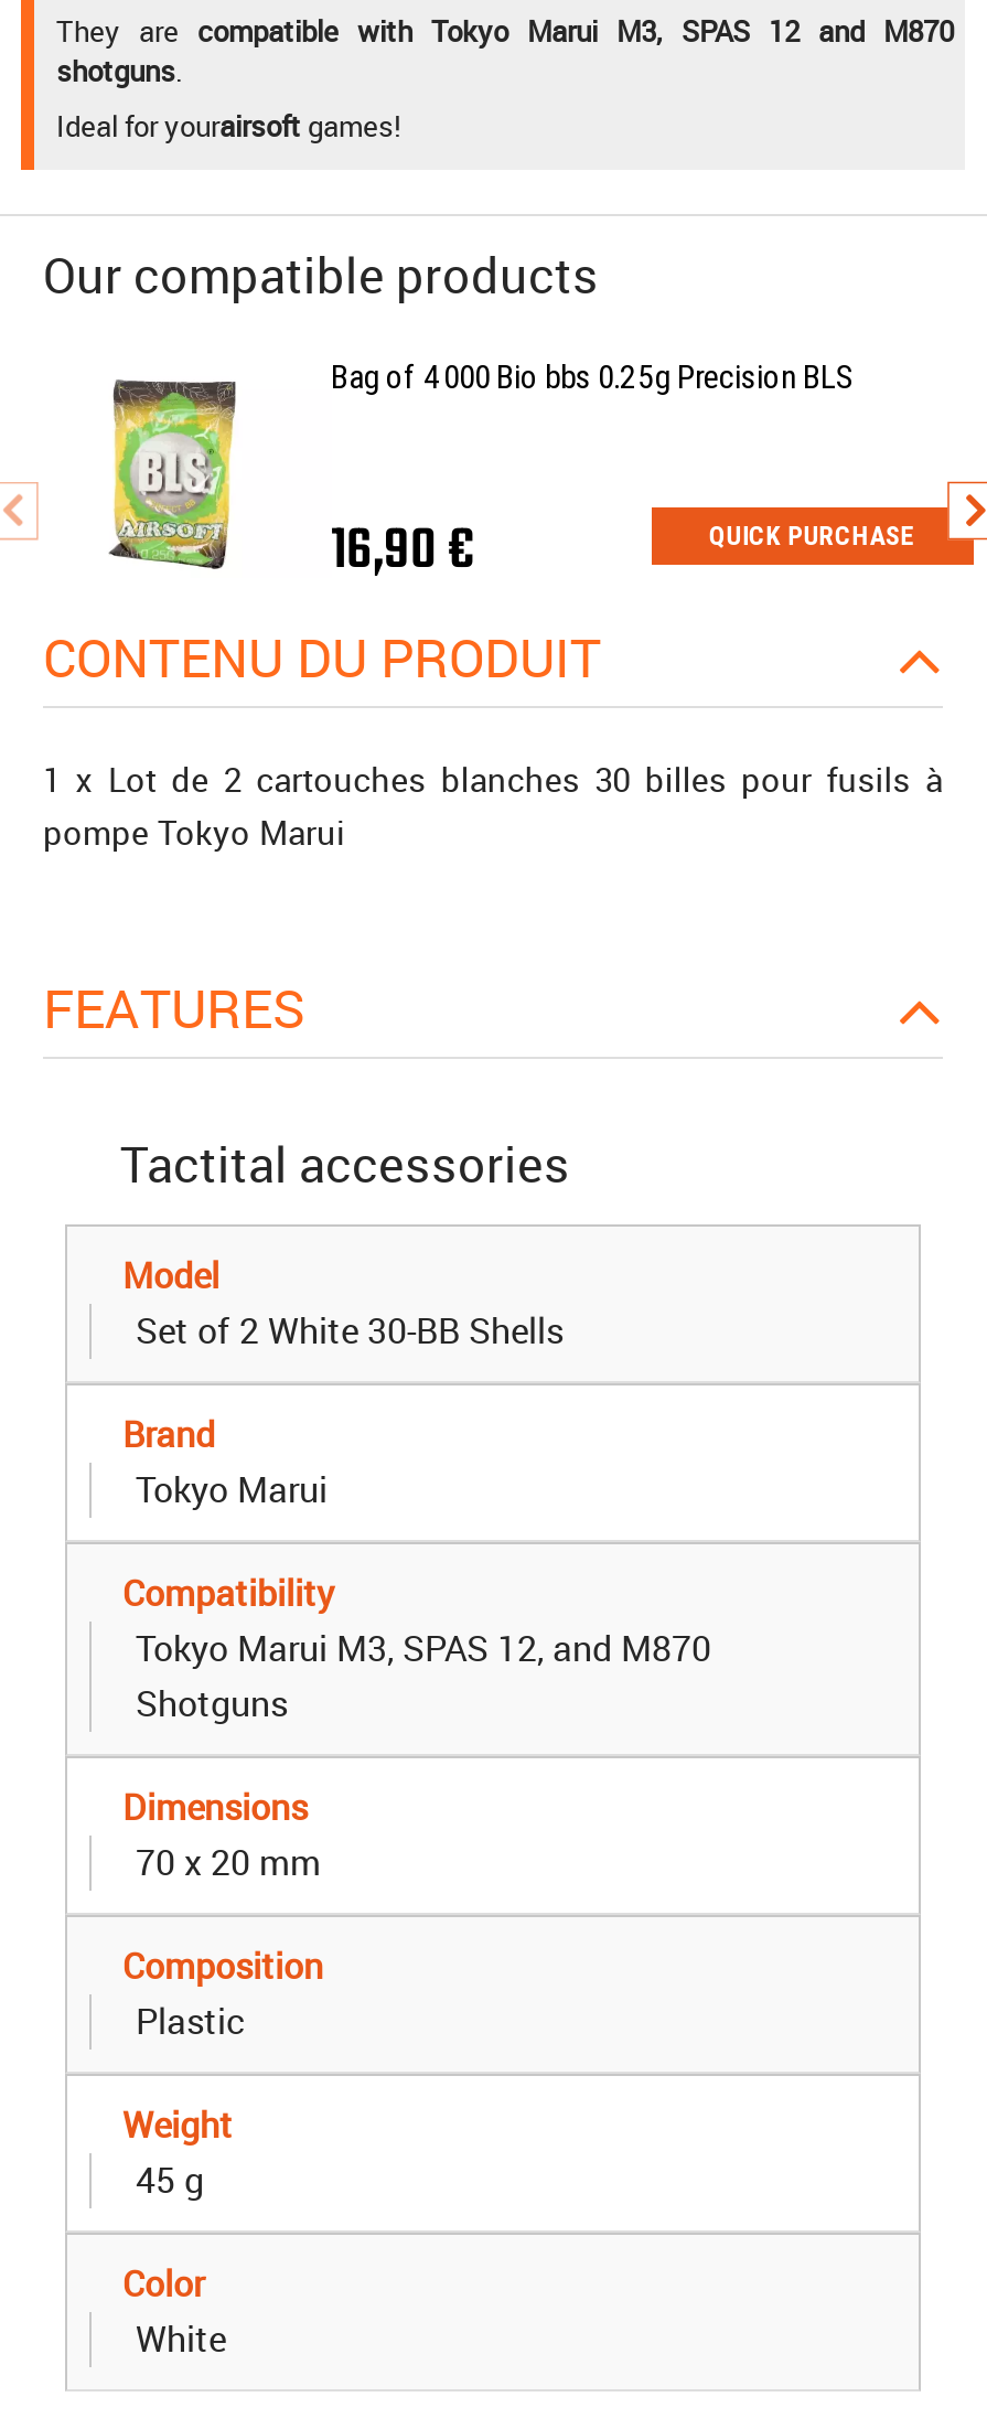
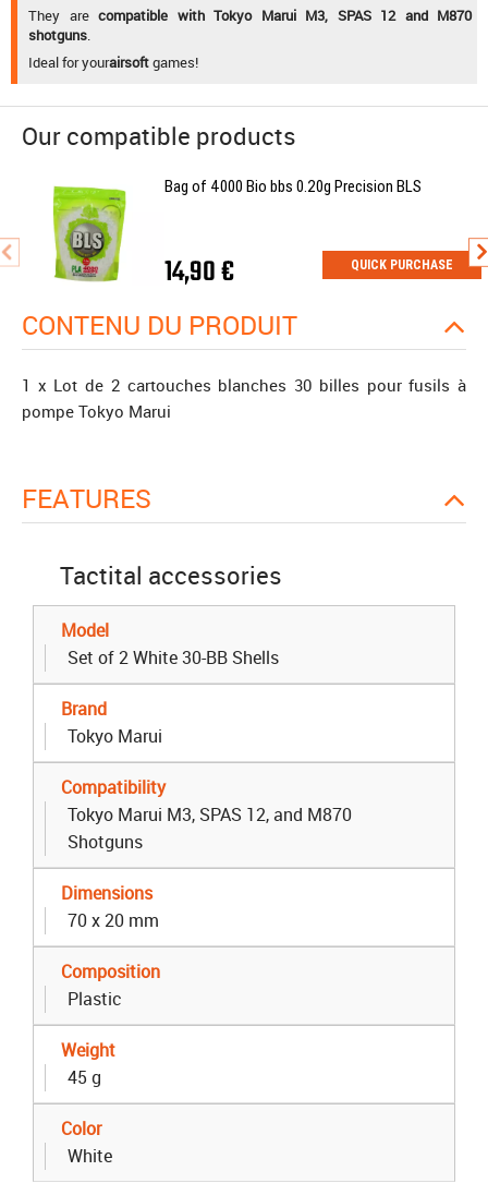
[107,357,854,571] [image] | Bag of 4000 Bio bbs 0.25g Precision BLS -> [52,177,421,282] [image] | Bag of 4000 Bio bbs 0.20g Precision BLS
[331,507,474,596] 16,90 € -> [164,251,234,294] 14,90 €

